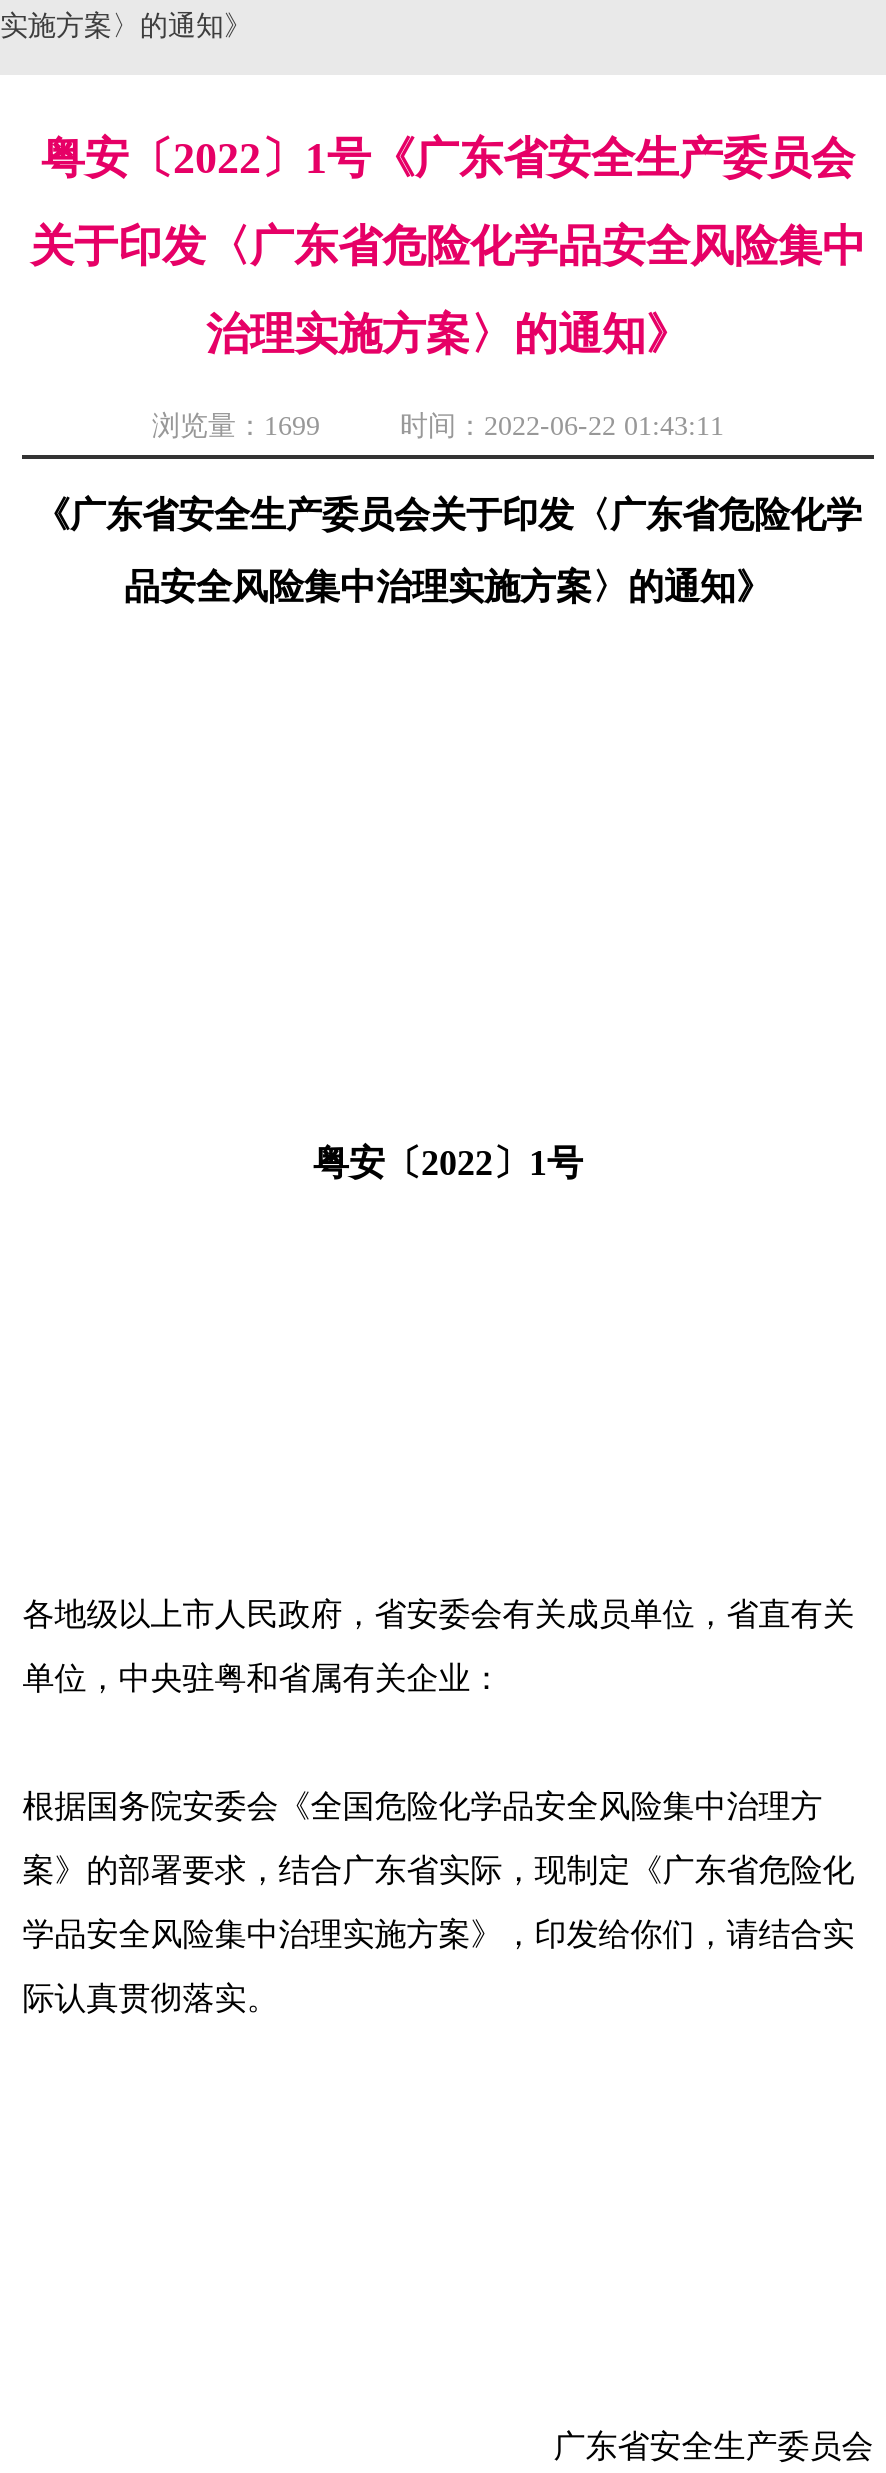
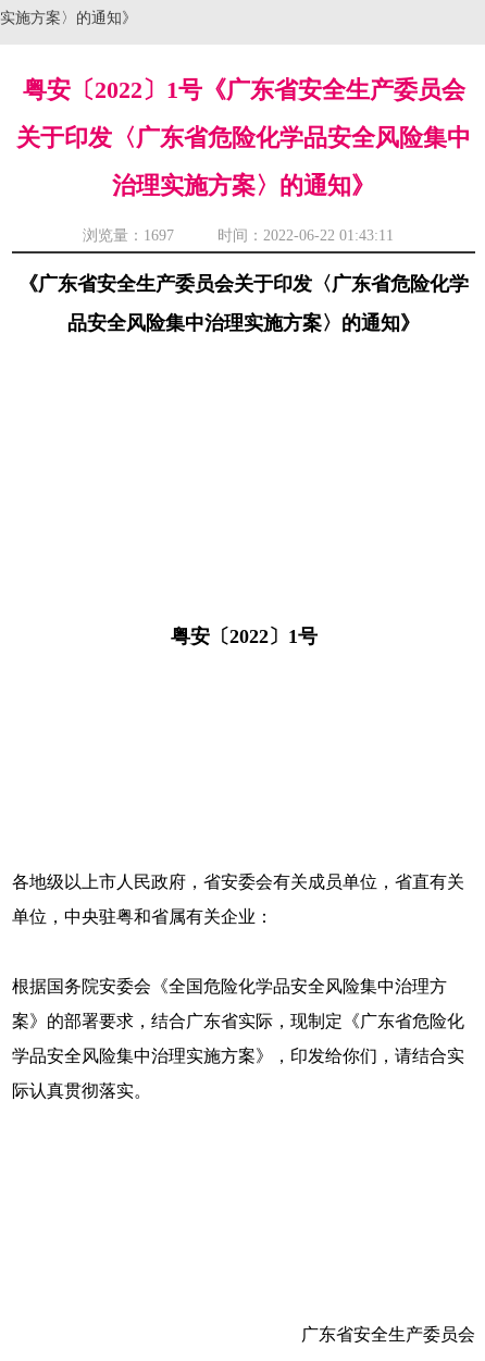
[152,411,724,441] 浏览量：1699 时间：2022-06-22 01:43:11 -> [83,227,394,244] 浏览量：1697 时间：2022-06-22 01:43:11

